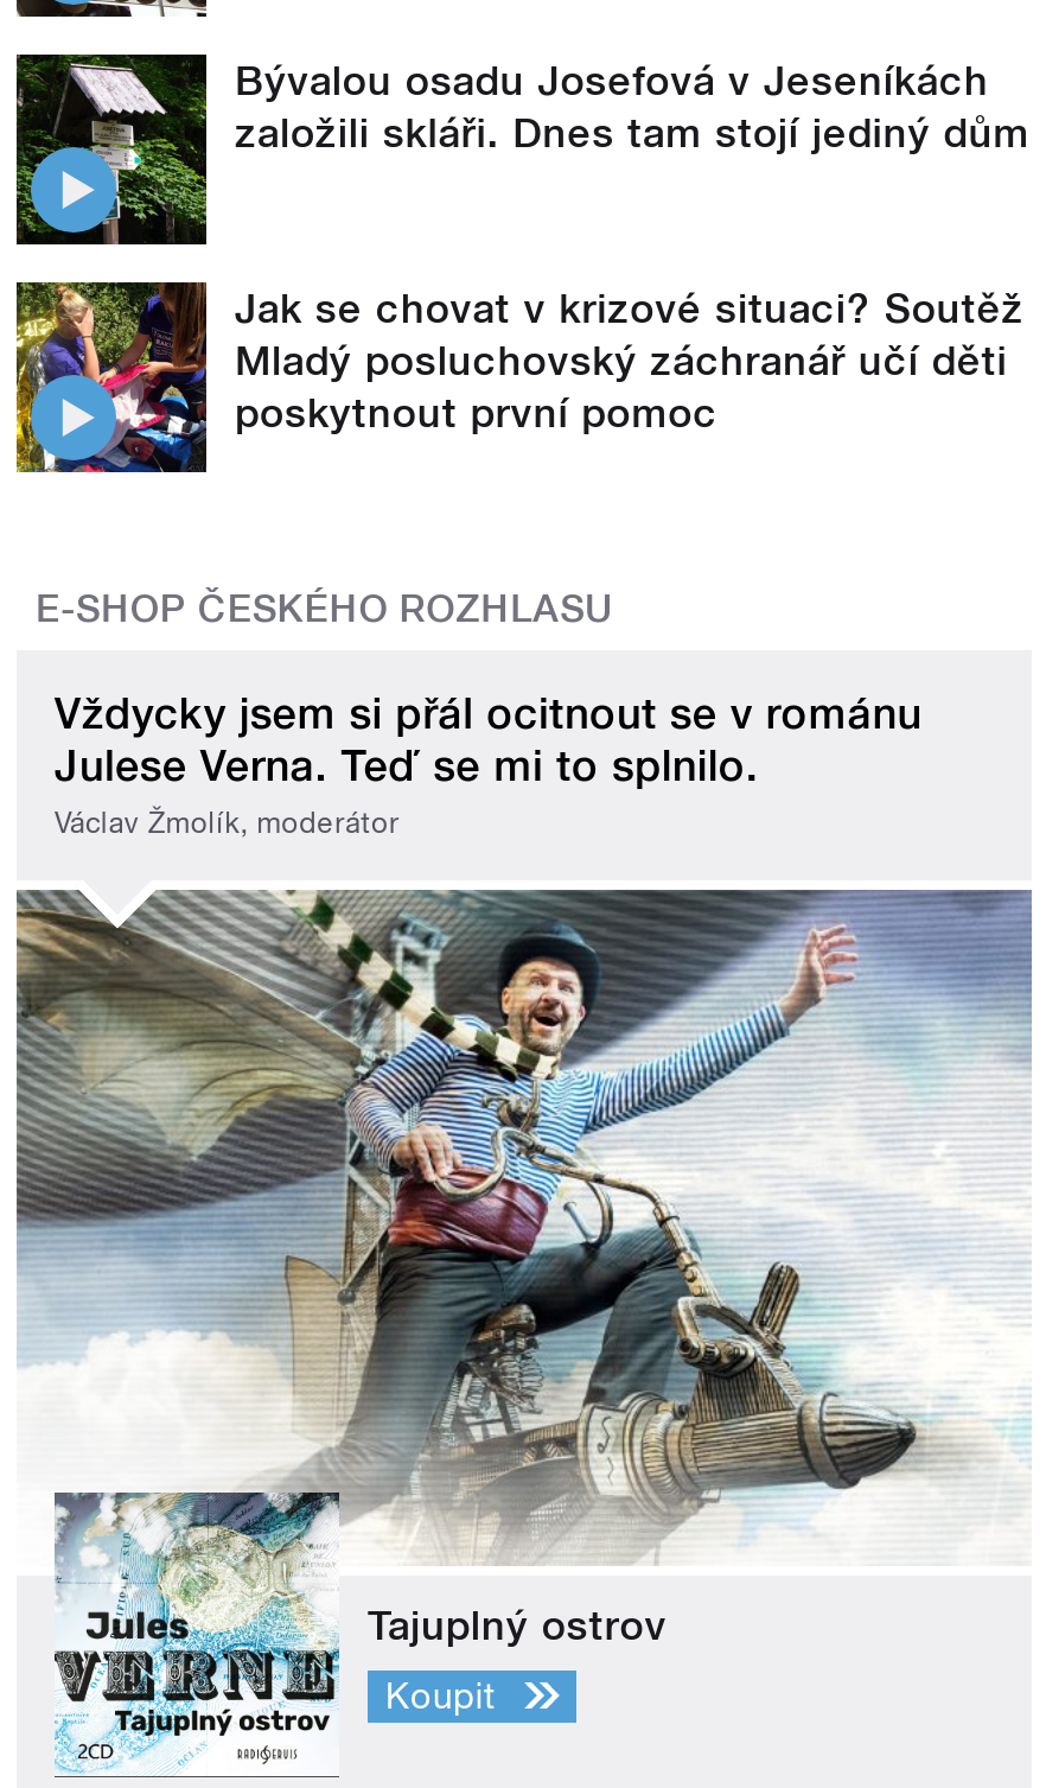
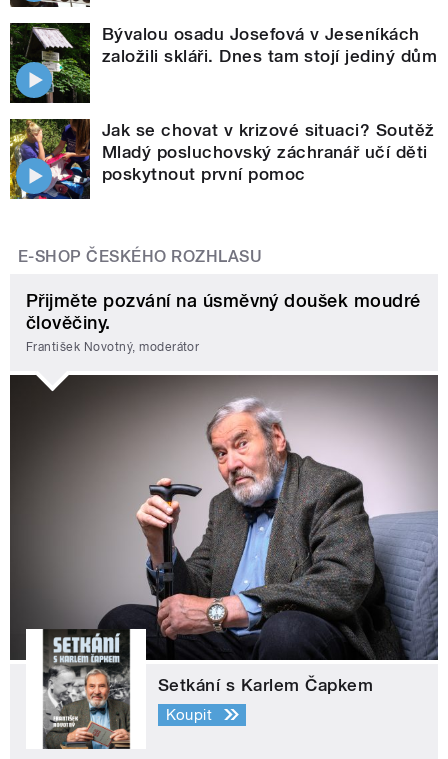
[55,688,922,839] Vždycky jsem si přál ocitnout se v románu | Julese Verna. Teď se mi to splnilo. | Václav Žmolík, moderátor -> [26,290,421,354] Přijměte pozvání na úsměvný doušek moudré | člověčiny. | František Novotný, moderátor
[14,890,1032,1777] [image] | Tajuplný ostrov -> [9,374,439,750] [image] | Setkání s Karlem Čapkem

